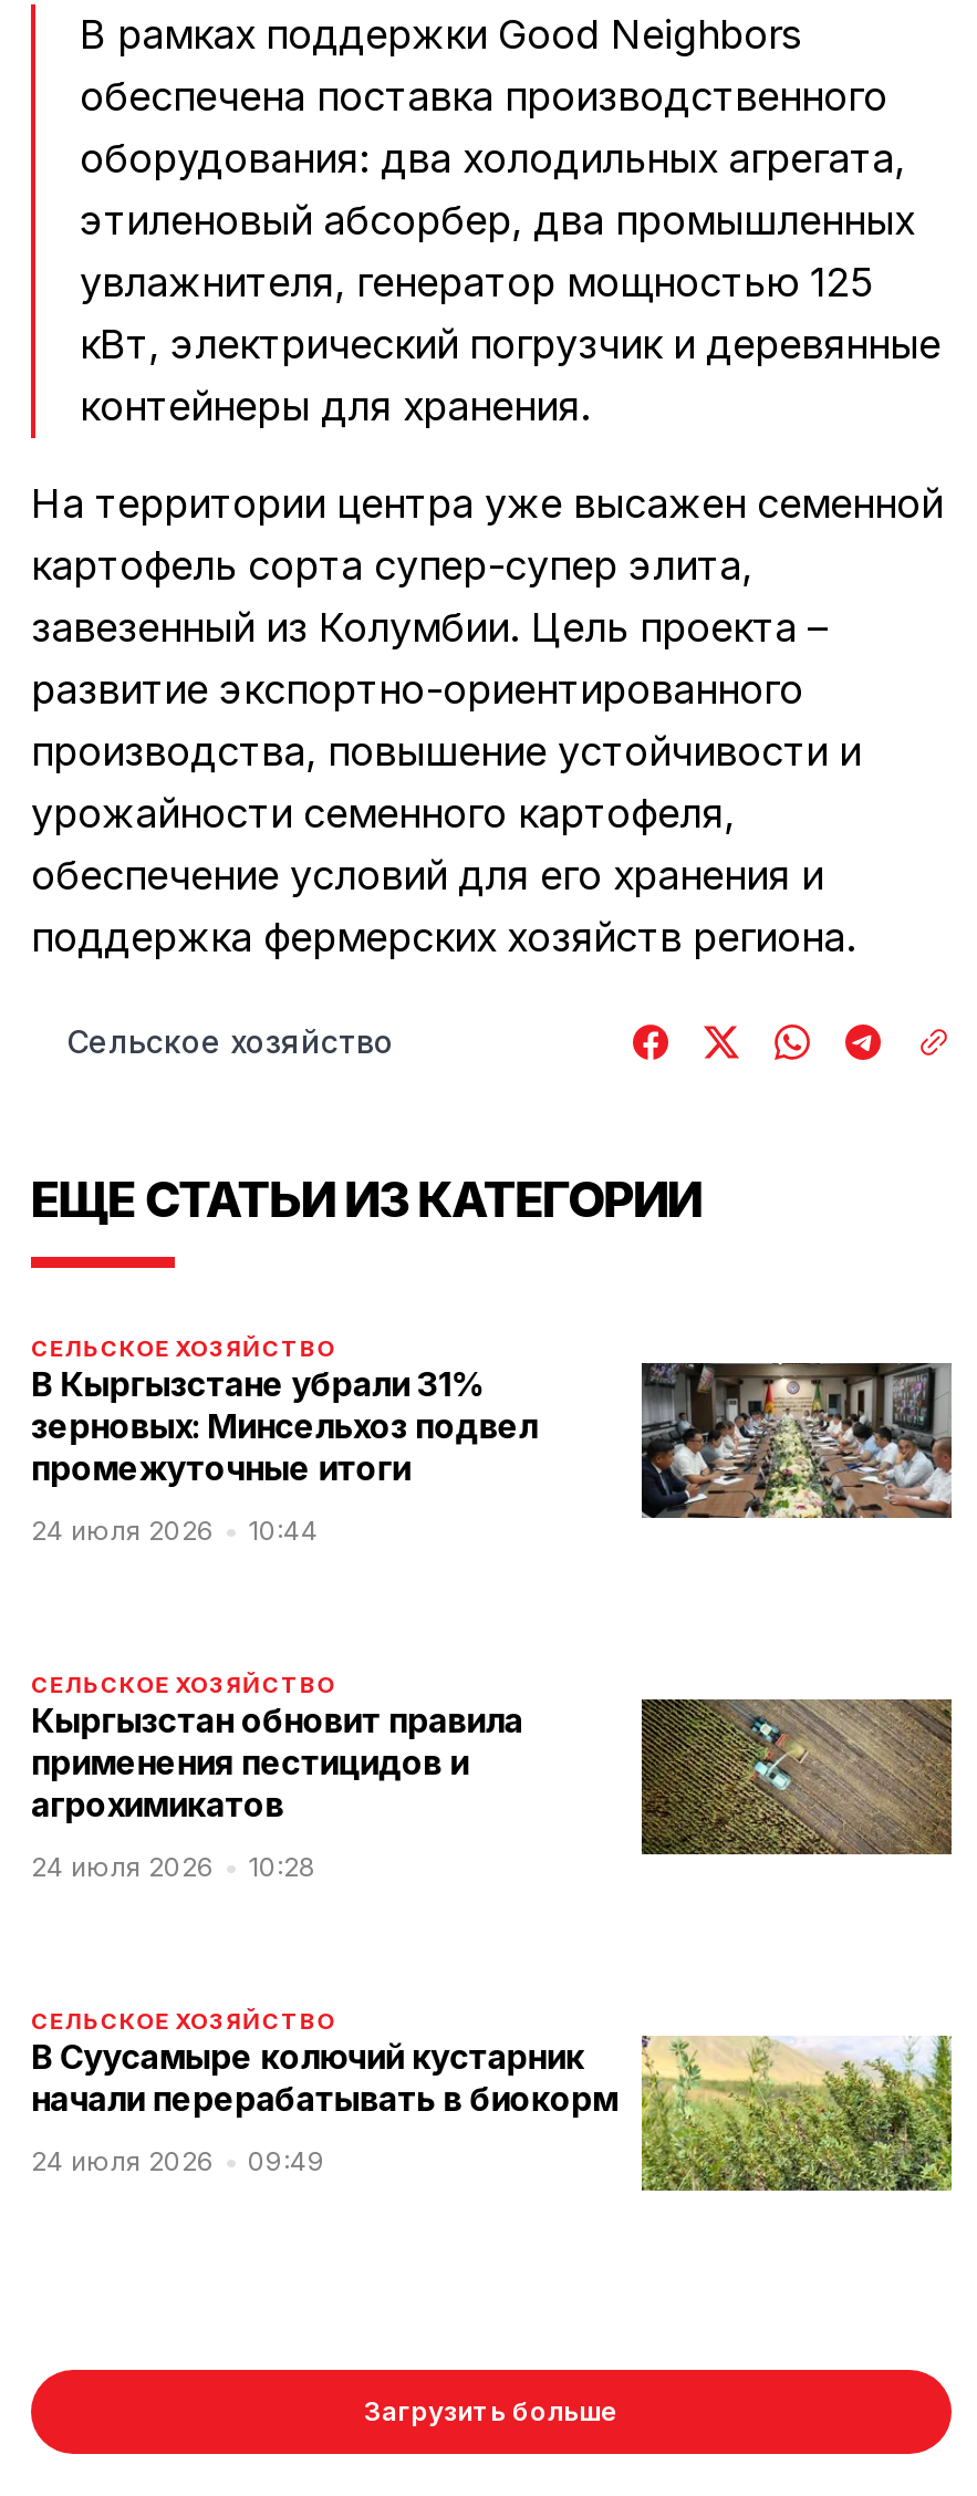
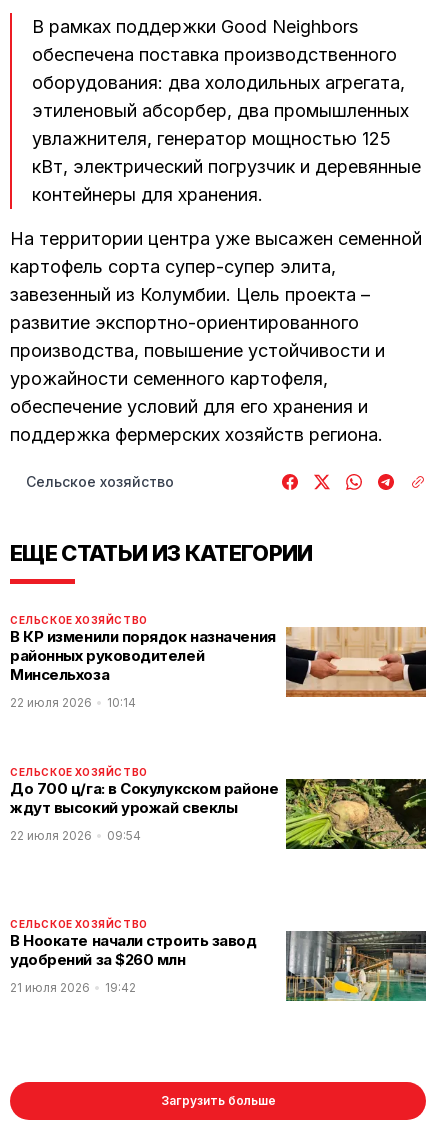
[31,1363,538,1489] В Кыргызстане убрали 31% | зерновых: Минсельхоз подвел | промежуточные итоги -> [10,627,276,684] В КР изменили порядок назначения | районных руководителей | Минсельхоза
[640,1361,954,1520] [image] -> [285,626,427,698] [image]
[31,1514,319,1547] 24 июля 2026 | 10:44 -> [10,695,136,710] 22 июля 2026 | 10:14
[31,1699,523,1826] Кыргызстан обновит правила | применения пестицидов и | агрохимикатов -> [10,779,278,817] До 700 ц/га: в Сокулукском районе | ждут высокий урожай свеклы
[640,1697,954,1857] [image] -> [285,778,427,850] [image]
[31,1850,316,1883] 24 июля 2026 | 10:28 -> [10,828,141,843] 22 июля 2026 | 09:54
[31,2034,954,2193] [image] | В Суусамыре колючий кустарник | начали перерабатывать в биокорм -> [10,930,427,1001] [image] | В Ноокате начали строить завод | удобрений за $260 млн
[31,2144,325,2177] 24 июля 2026 | 09:49 -> [10,980,136,995] 21 июля 2026 | 19:42

